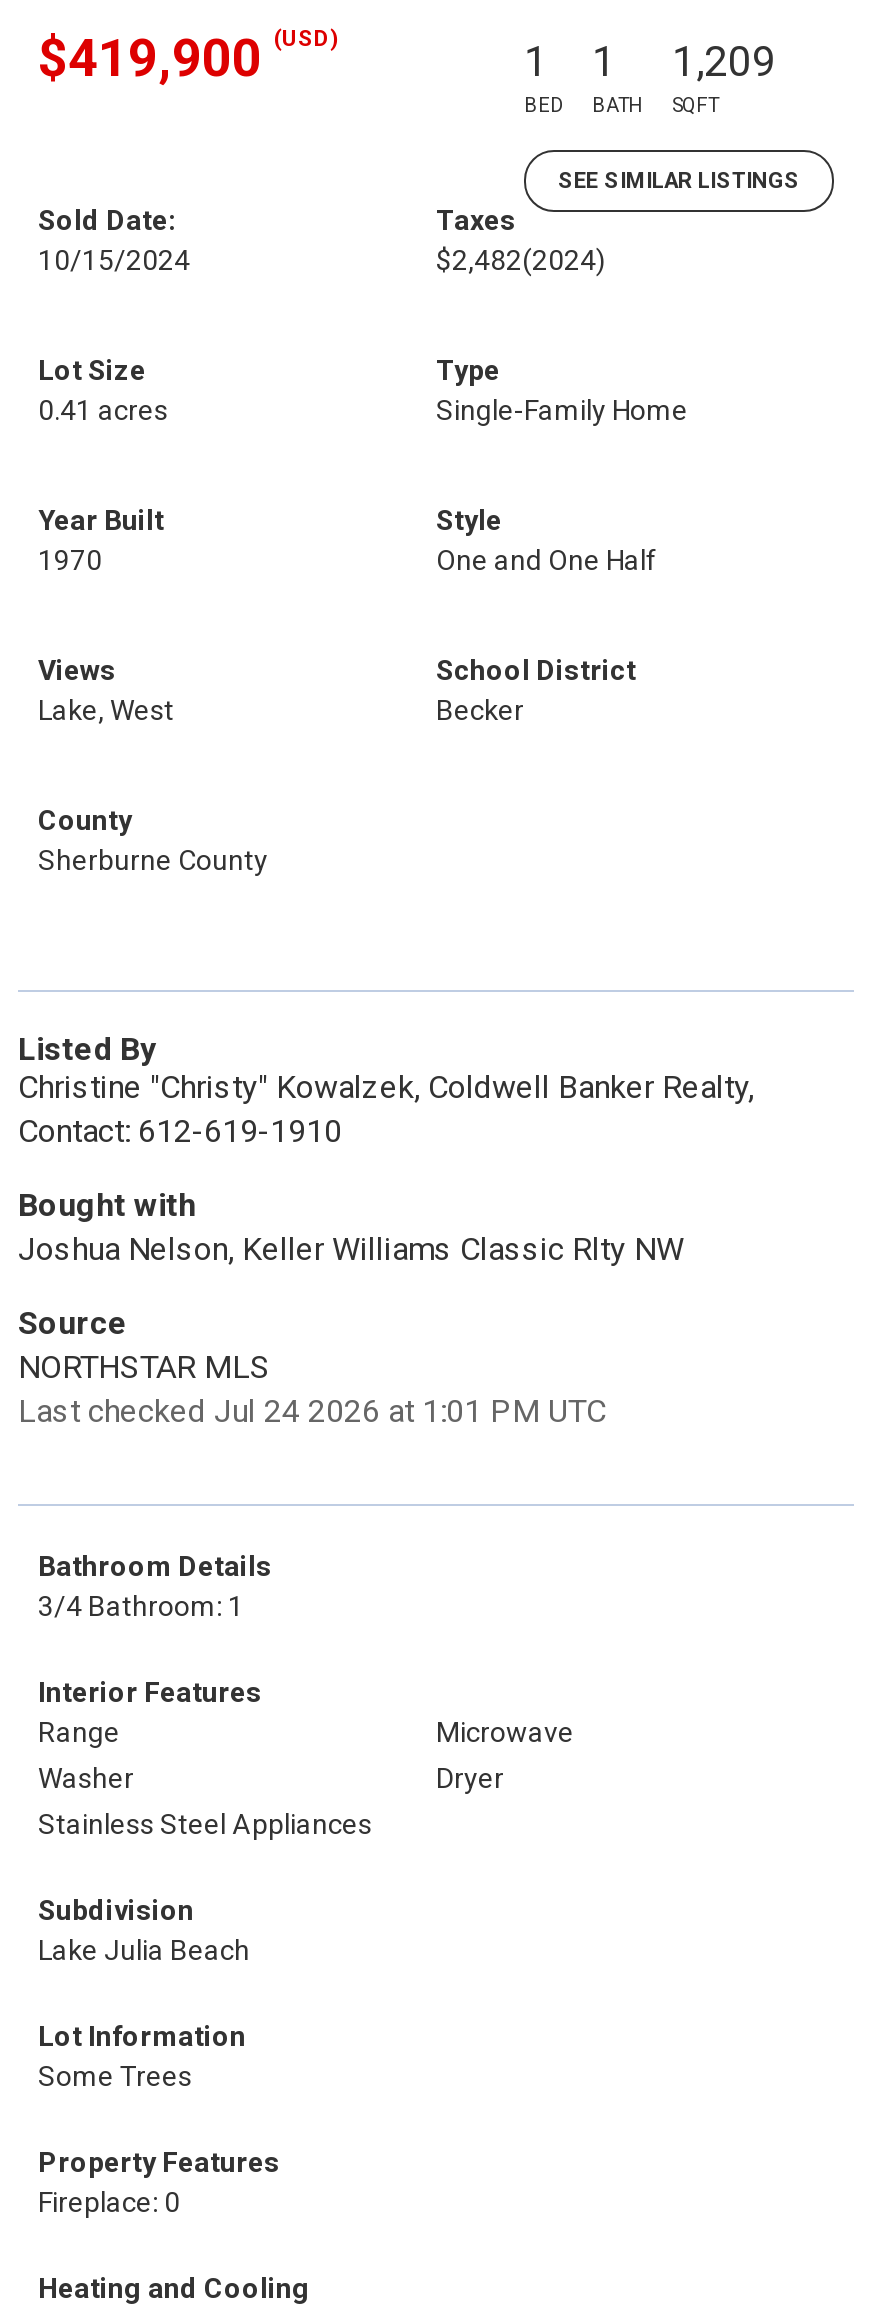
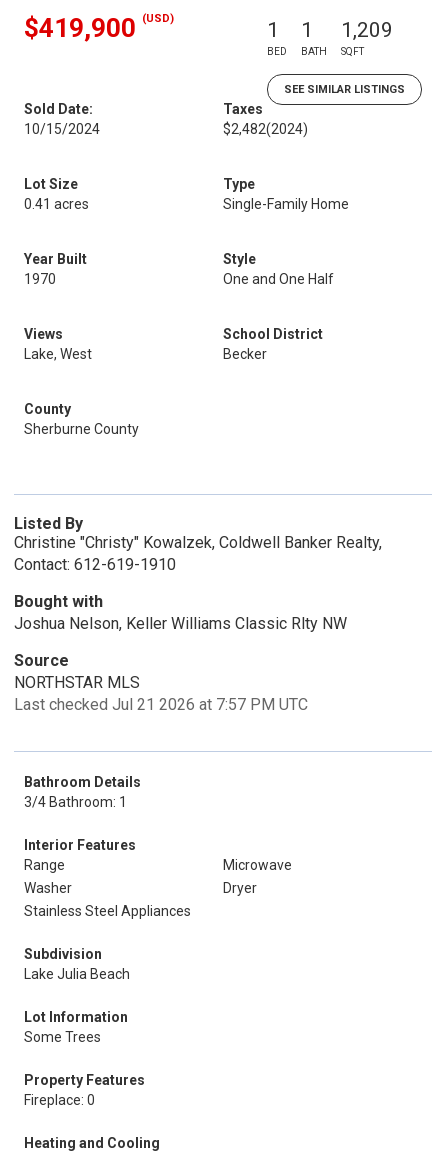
[18,1392,606,1430] Last checked Jul 24 2026 at 1:01 PM UTC -> [14,695,308,714] Last checked Jul 21 2026 at 7:57 PM UTC

